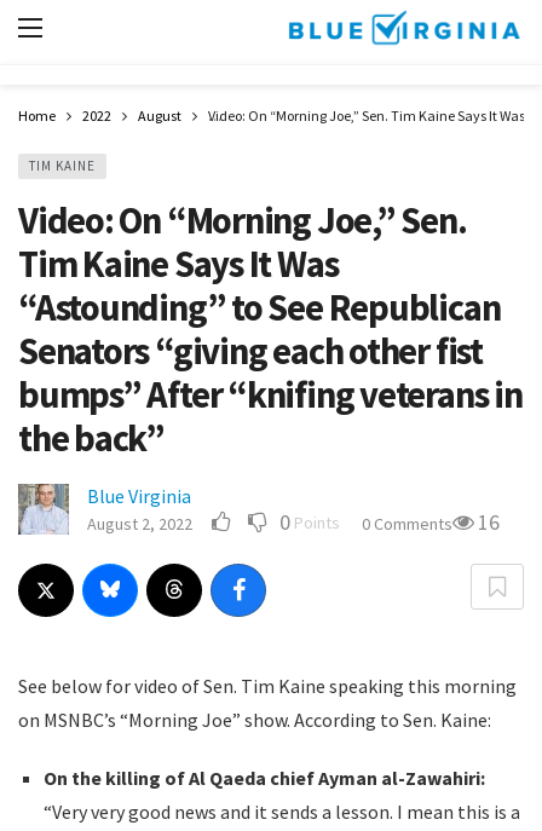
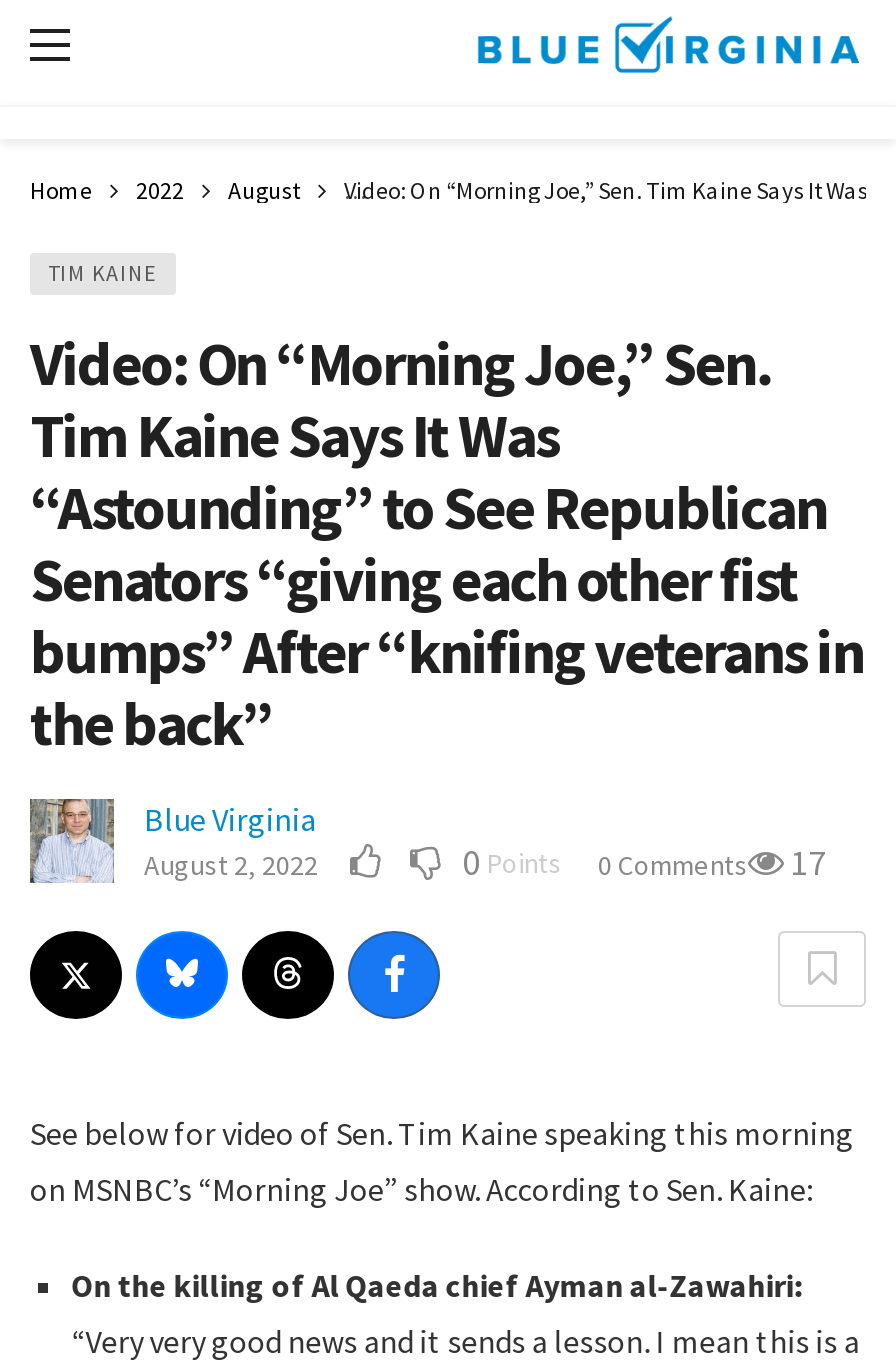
[279,508,500,536] 0 Points 0 Comments 16 -> [462,839,826,885] 0 Points 0 Comments 17

